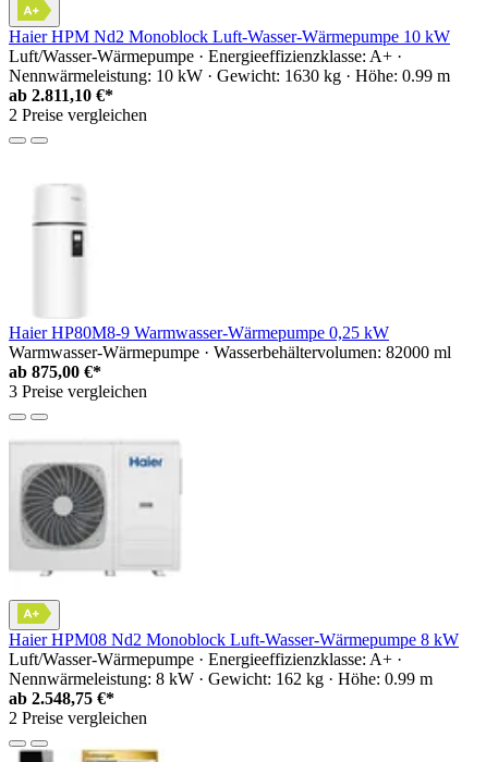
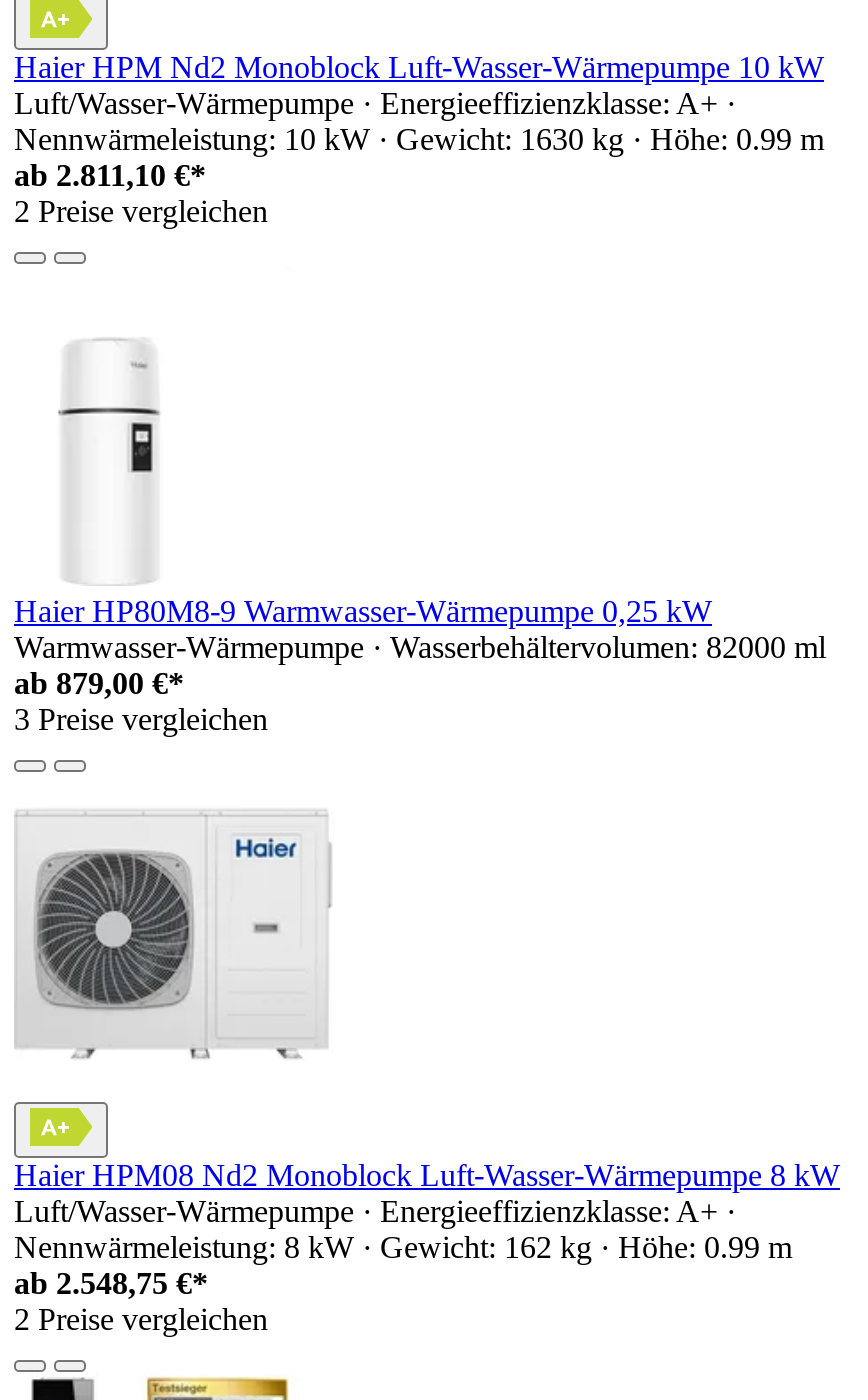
[9,362,101,381] ab 875,00 €* -> [14,665,184,699] ab 879,00 €*

